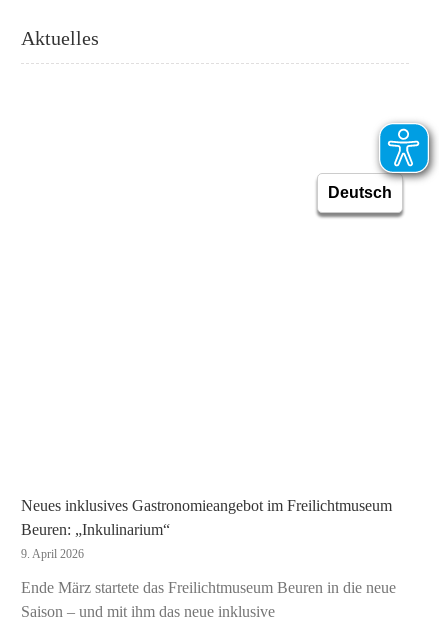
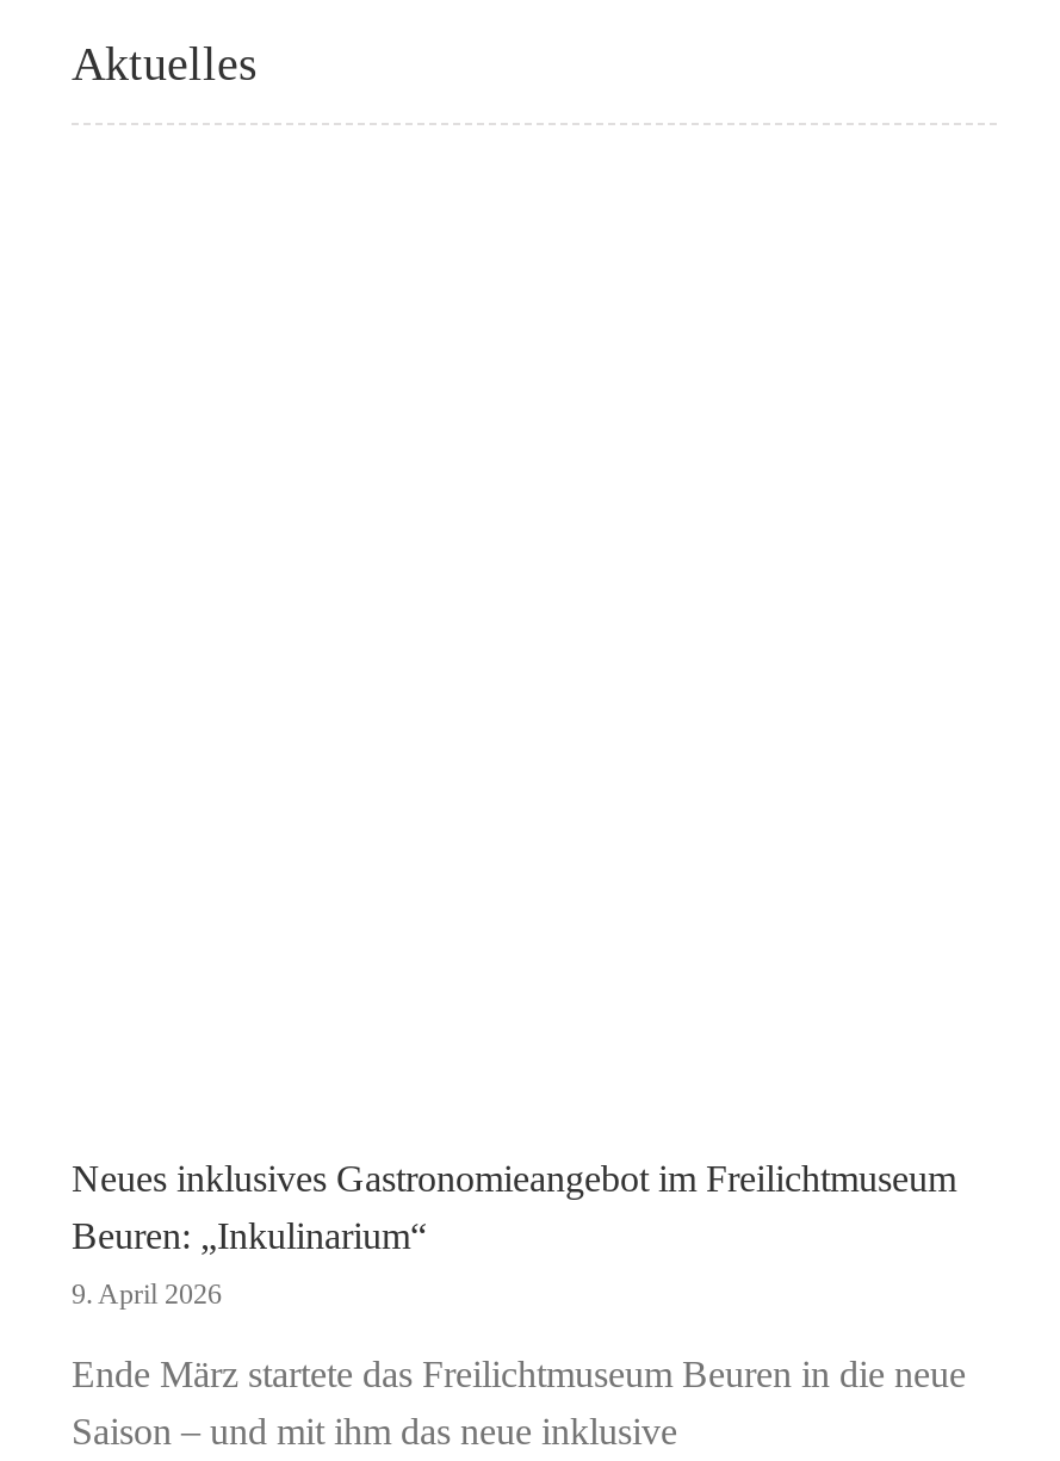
[315,120,436,219] [image] -> none

